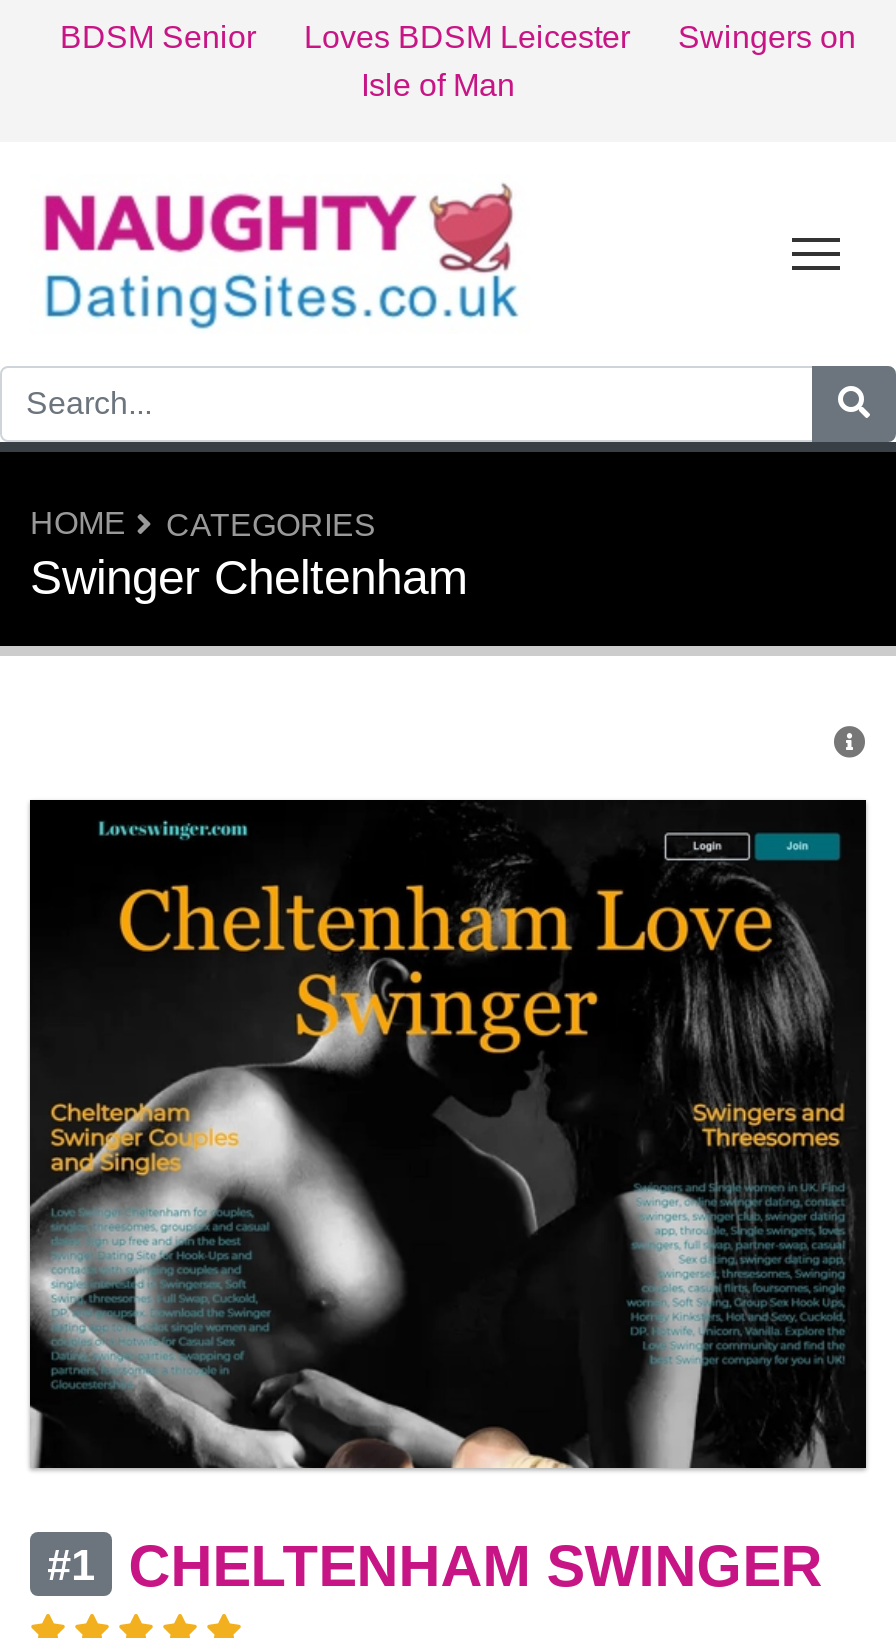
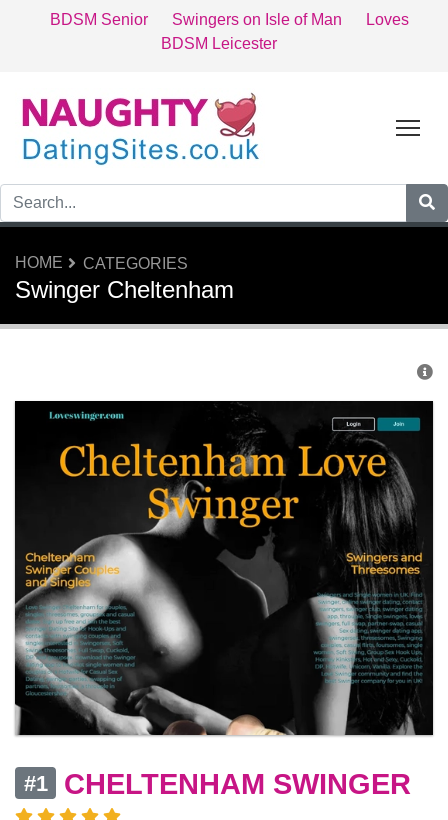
[304,20,856,102] Loves BDSM Leicester | Swingers on | Isle of Man -> [161,11,408,52] Swingers on Isle of Man | Loves | BDSM Leicester

